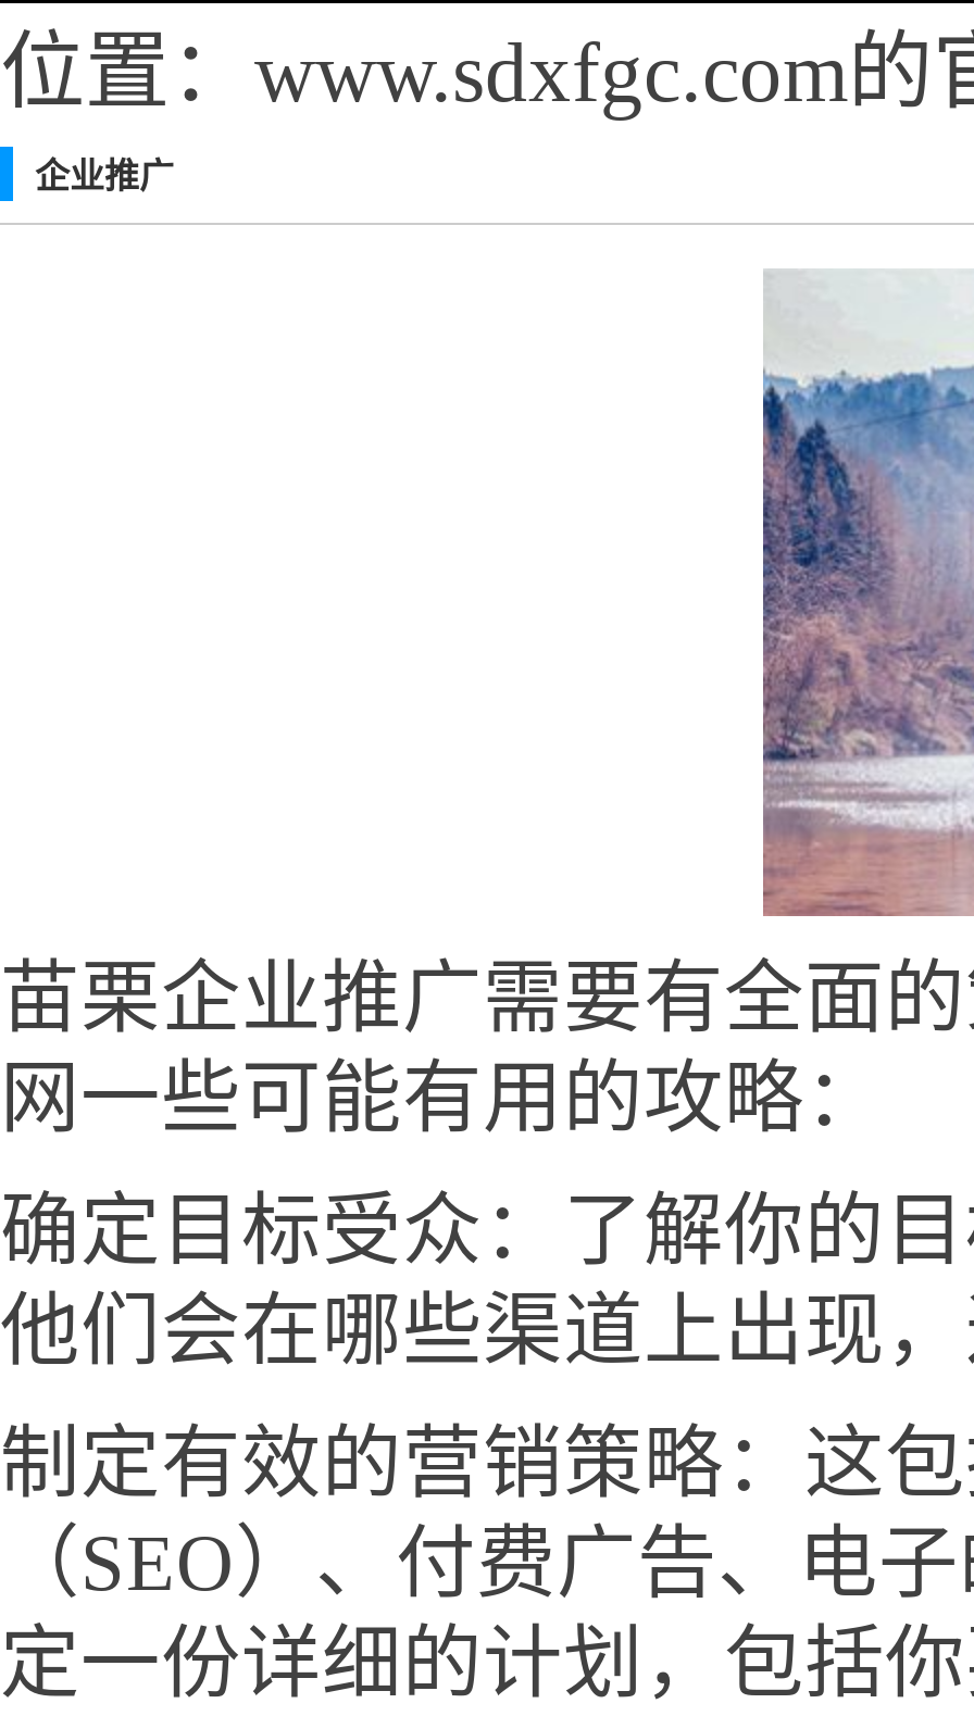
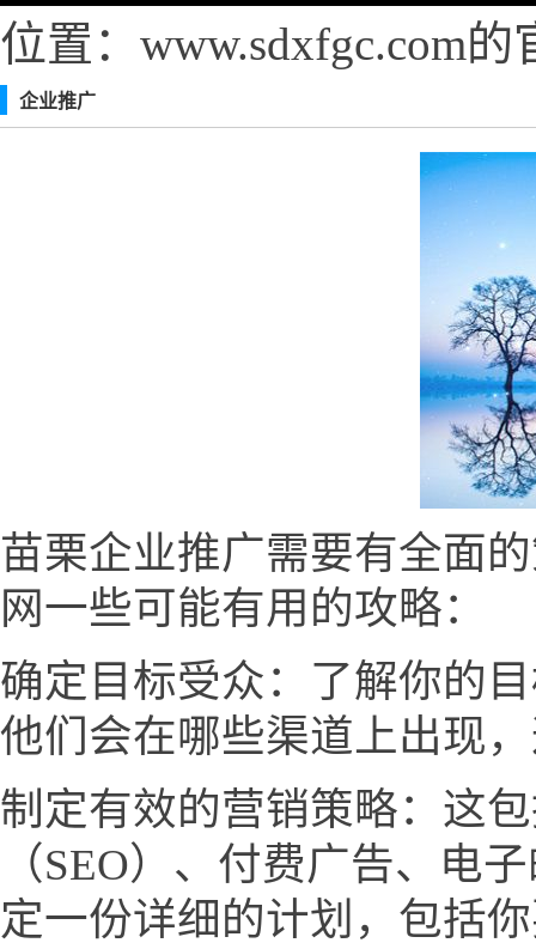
[761,268,967,918] [image] -> [419,151,532,509] [image]

